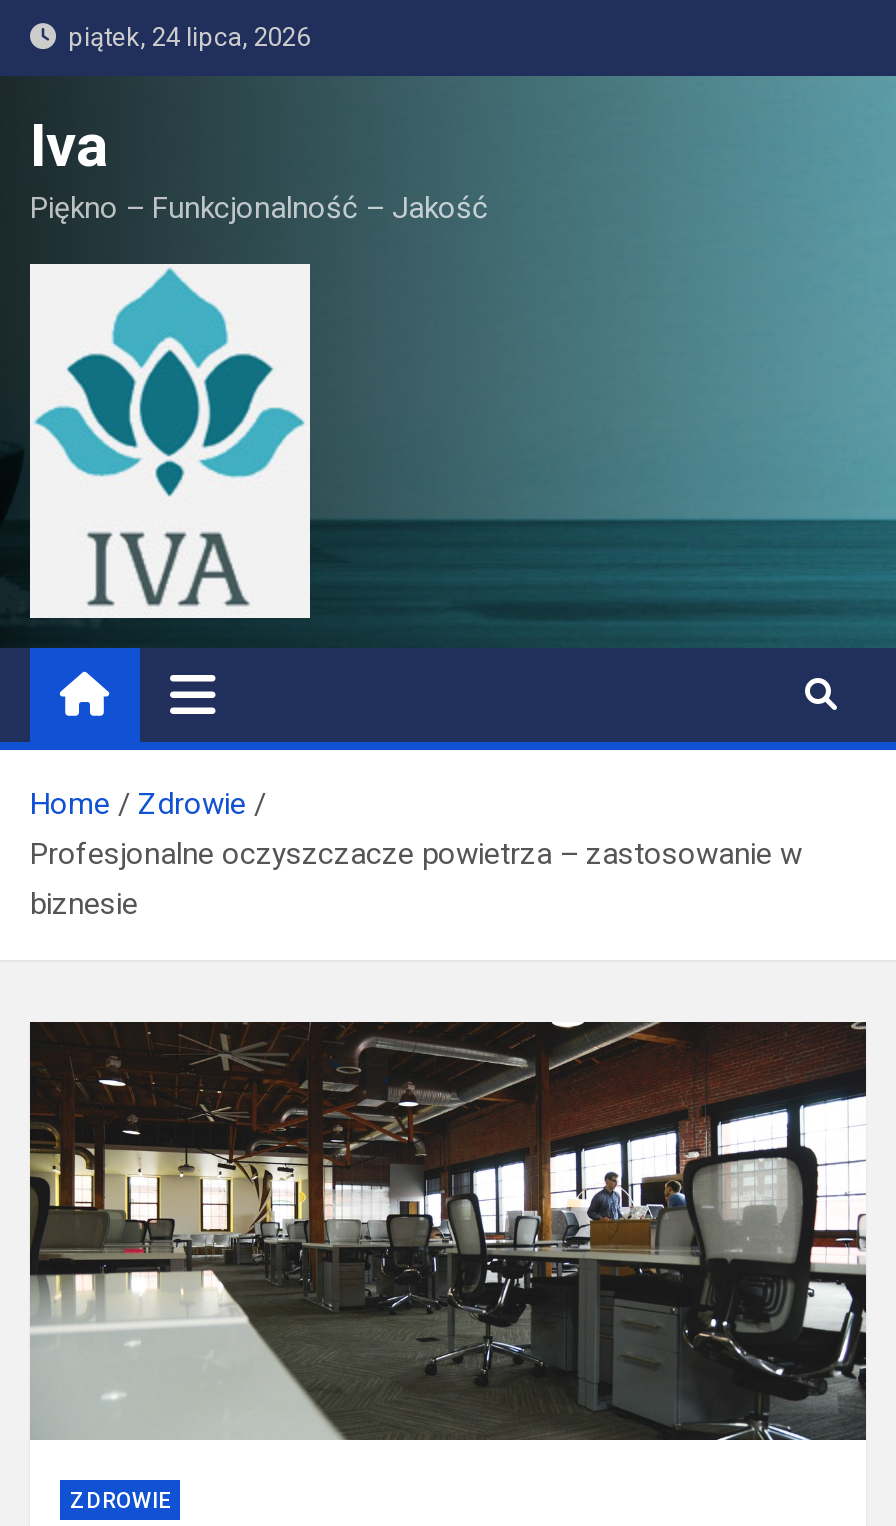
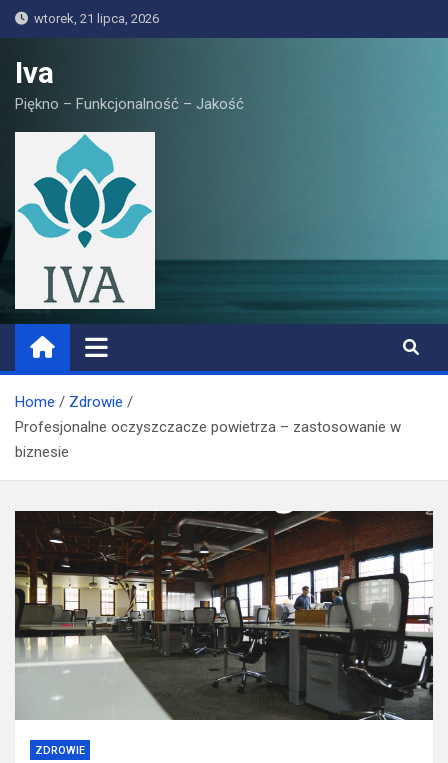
[56,22,310,52] piątek, 24 lipca, 2026 -> [28,11,159,26] wtorek, 21 lipca, 2026

